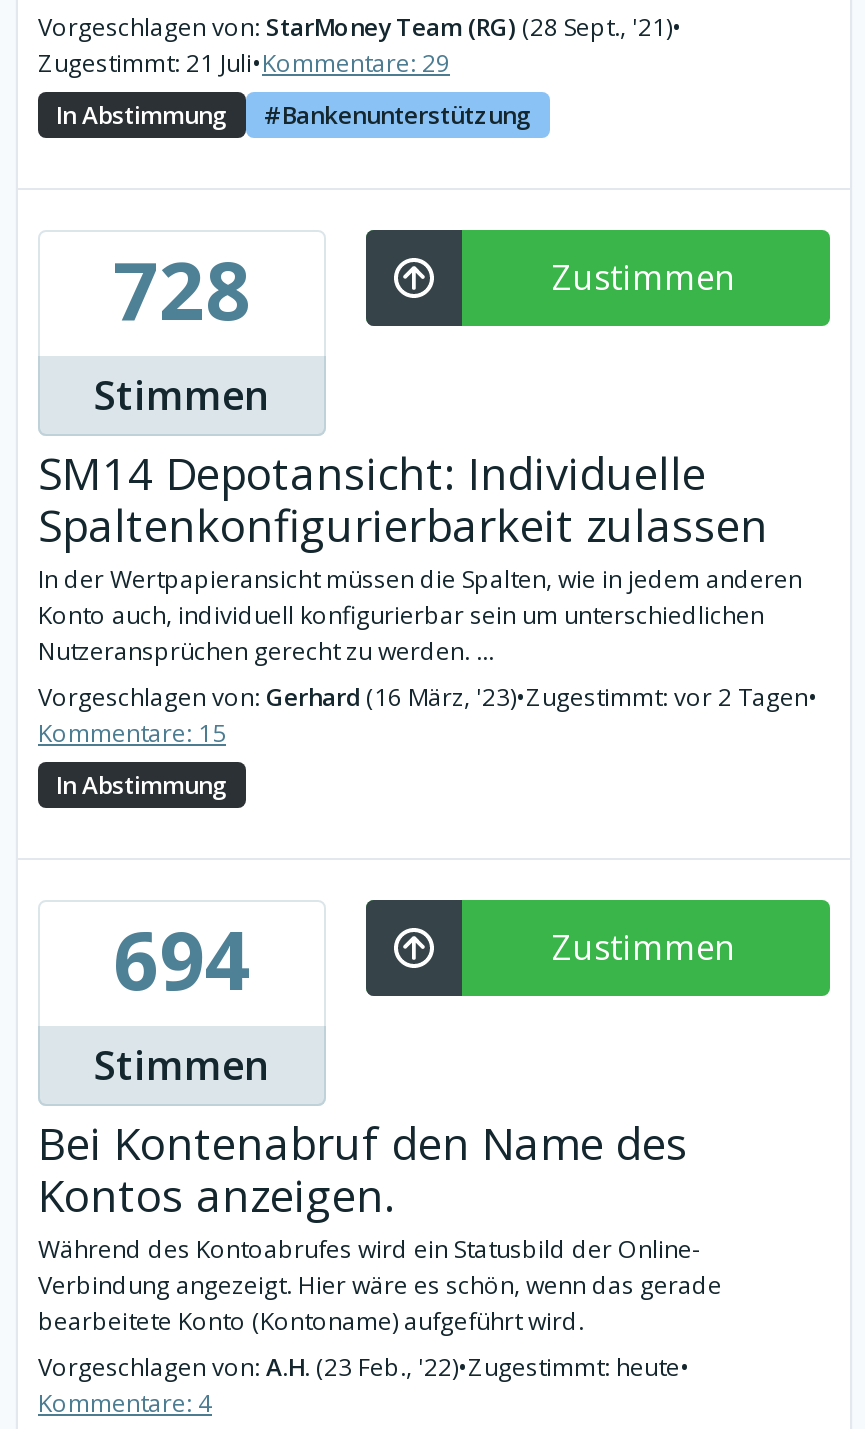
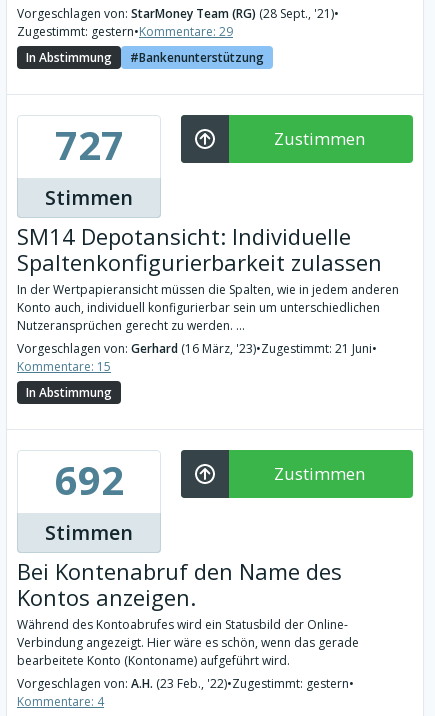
[38,46,450,80] Zugestimmt: 21 Juli•Kommentare: 29 -> [17,23,233,40] Zugestimmt: gestern•Kommentare: 29
[113,234,251,344] 728 -> [54,117,123,172] 727
[38,680,818,714] Vorgeschlagen von: Gerhard (16 März, '23)•Zugestimmt: vor 2 Tagen• -> [17,340,377,357] Vorgeschlagen von: Gerhard (16 März, '23)•Zugestimmt: 21 Juni•
[113,904,251,1014] 694 -> [54,452,123,507] 692
[38,1350,690,1384] Vorgeschlagen von: A.H. (23 Feb., '22)•Zugestimmt: heute• -> [17,675,354,692] Vorgeschlagen von: A.H. (23 Feb., '22)•Zugestimmt: gestern•

